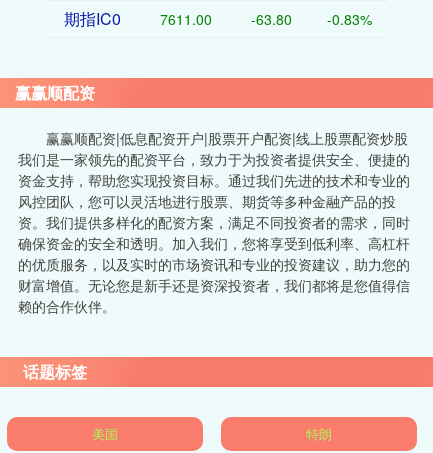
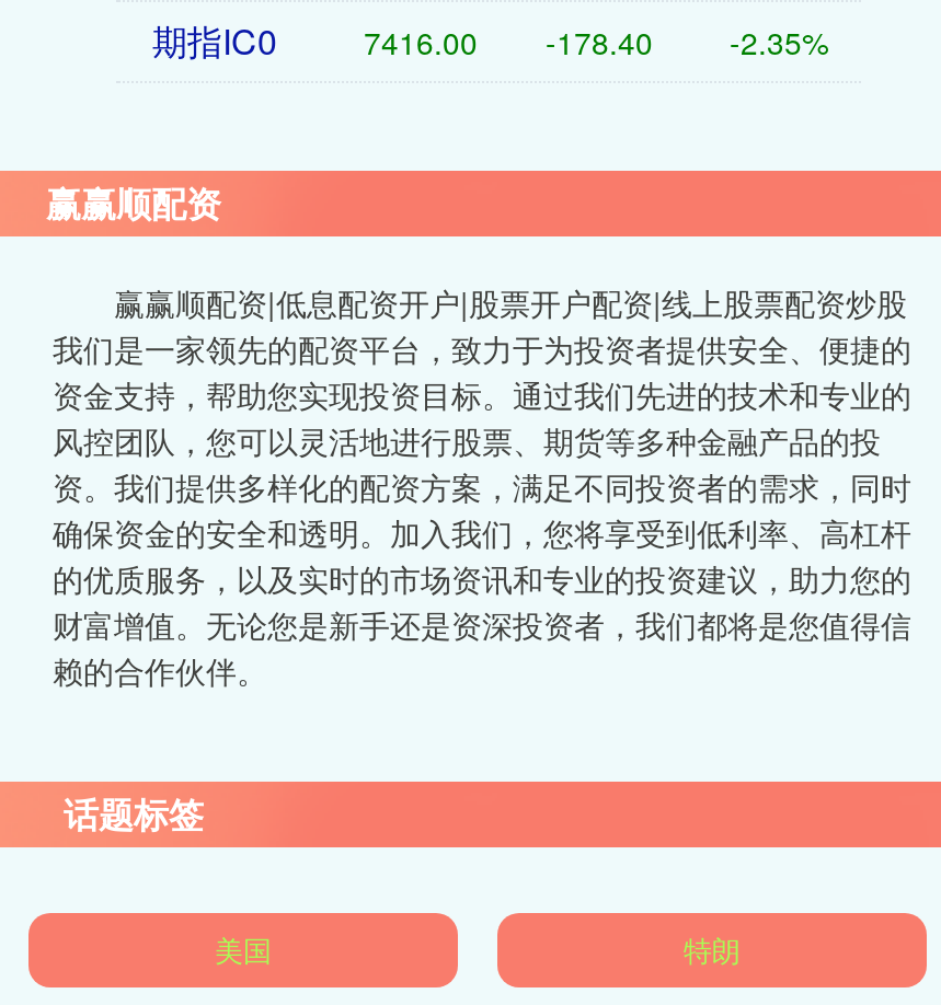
[160,9,212,29] 7611.00 -> [364,20,478,64] 7416.00
[251,9,292,29] -63.80 -> [546,20,653,64] -178.40
[327,9,372,29] -0.83% -> [730,20,828,64] -2.35%

